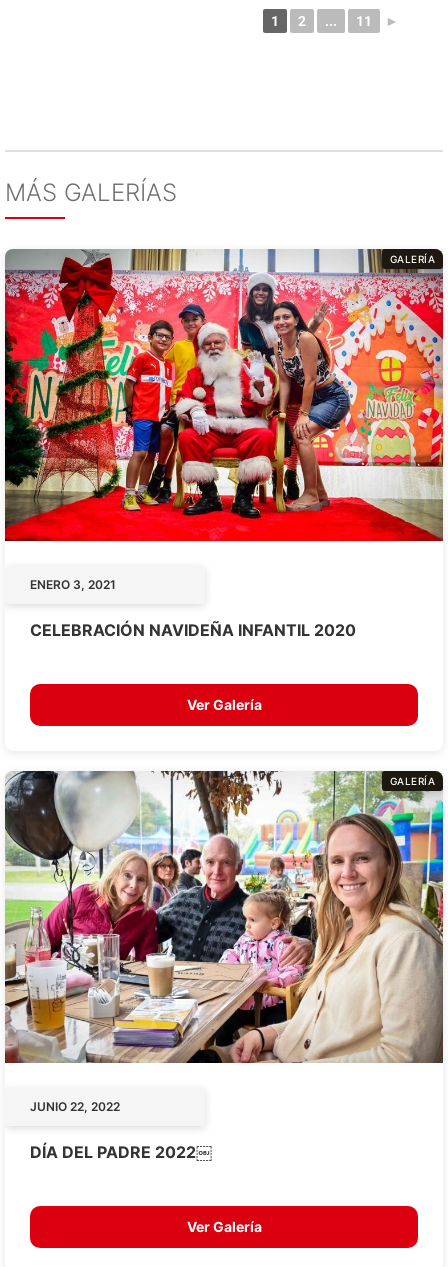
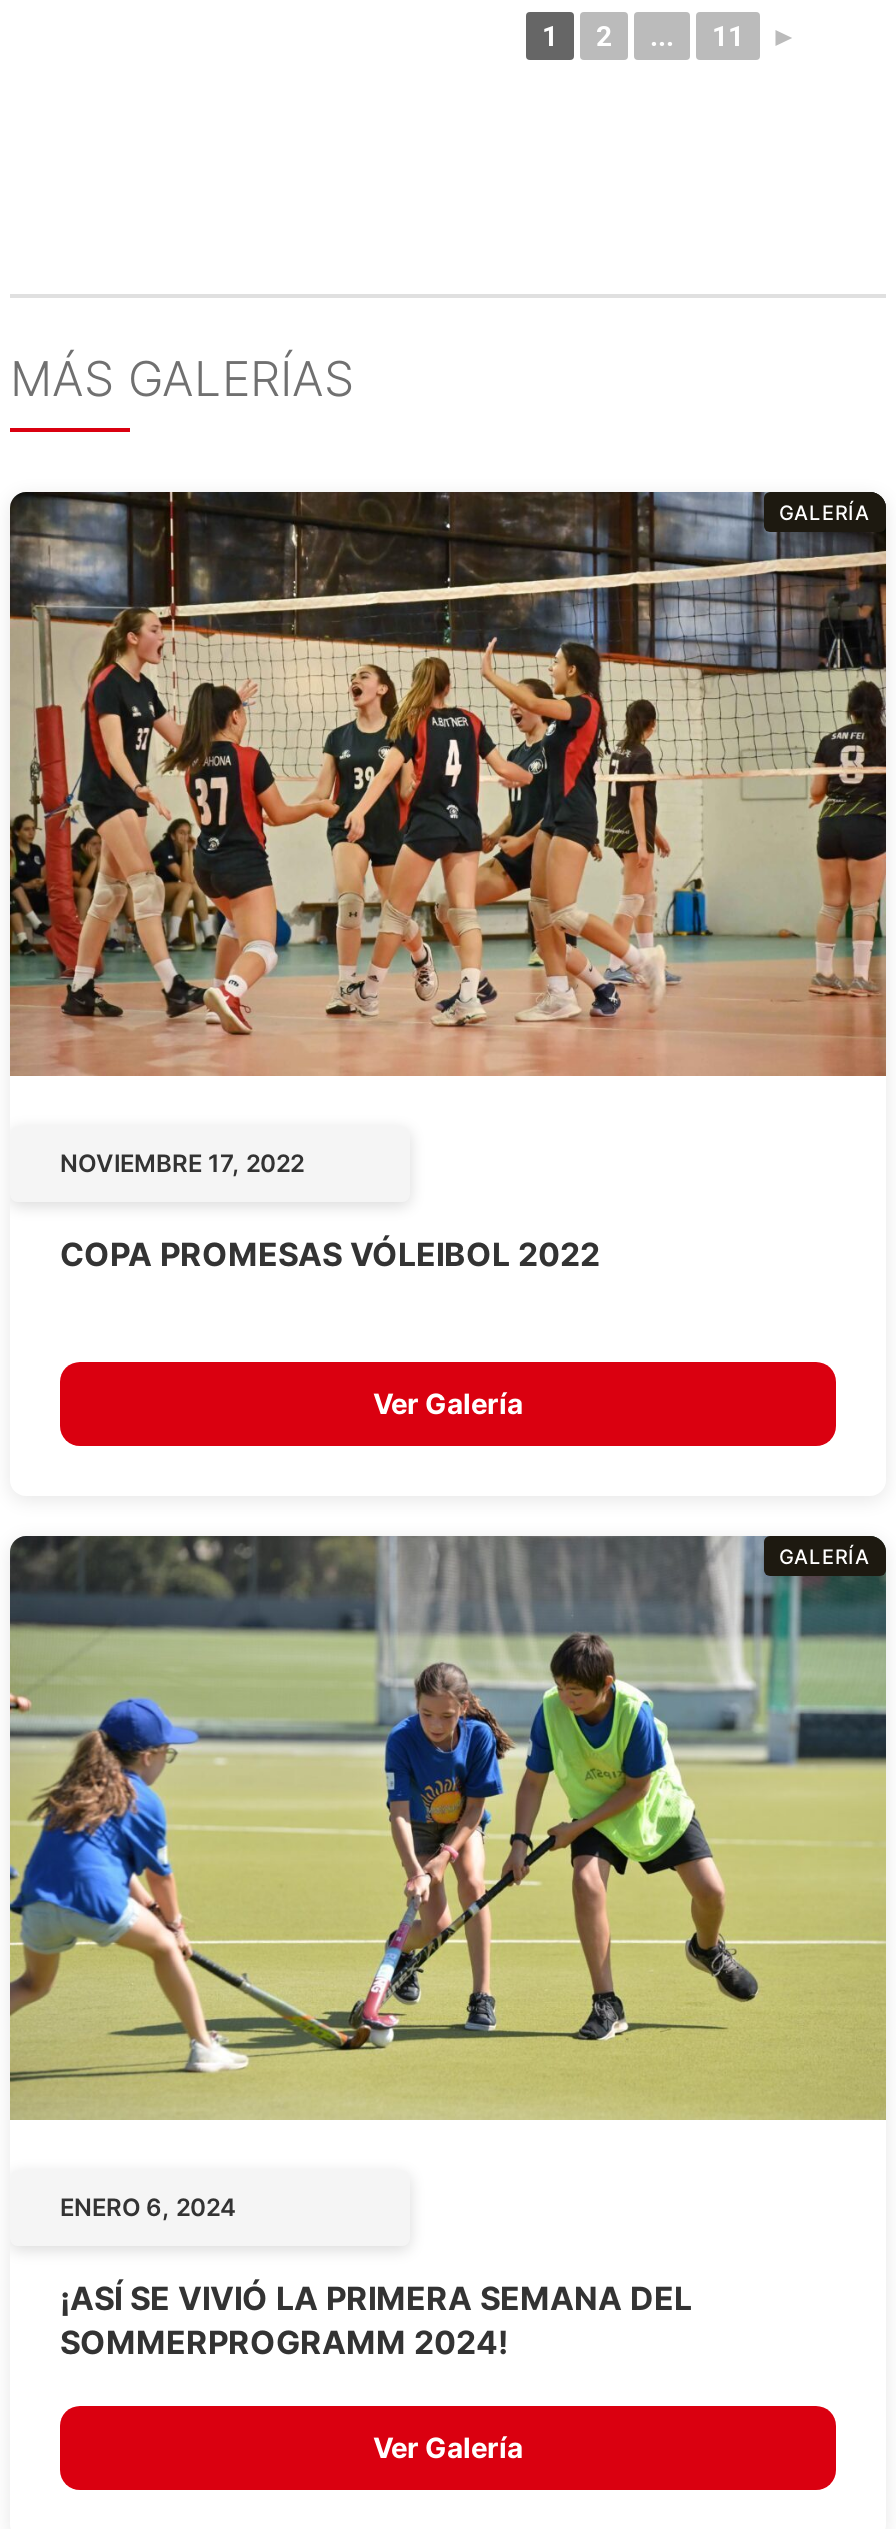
[4,248,444,592] [image] | ENERO 3, 2021 -> [8,490,888,1178] [image] | NOVIEMBRE 17, 2022
[30,620,356,640] CELEBRACIÓN NAVIDEÑA INFANTIL 2020 -> [60,1234,600,1274] COPA PROMESAS VÓLEIBOL 2022
[4,770,444,1114] [image] | JUNIO 22, 2022 -> [8,1534,888,2222] [image] | ENERO 6, 2024
[30,1142,212,1162] DÍA DEL PADRE 2022￼ -> [60,2278,692,2362] ¡ASÍ SE VIVIÓ LA PRIMERA SEMANA DEL | SOMMERPROGRAMM 2024!

